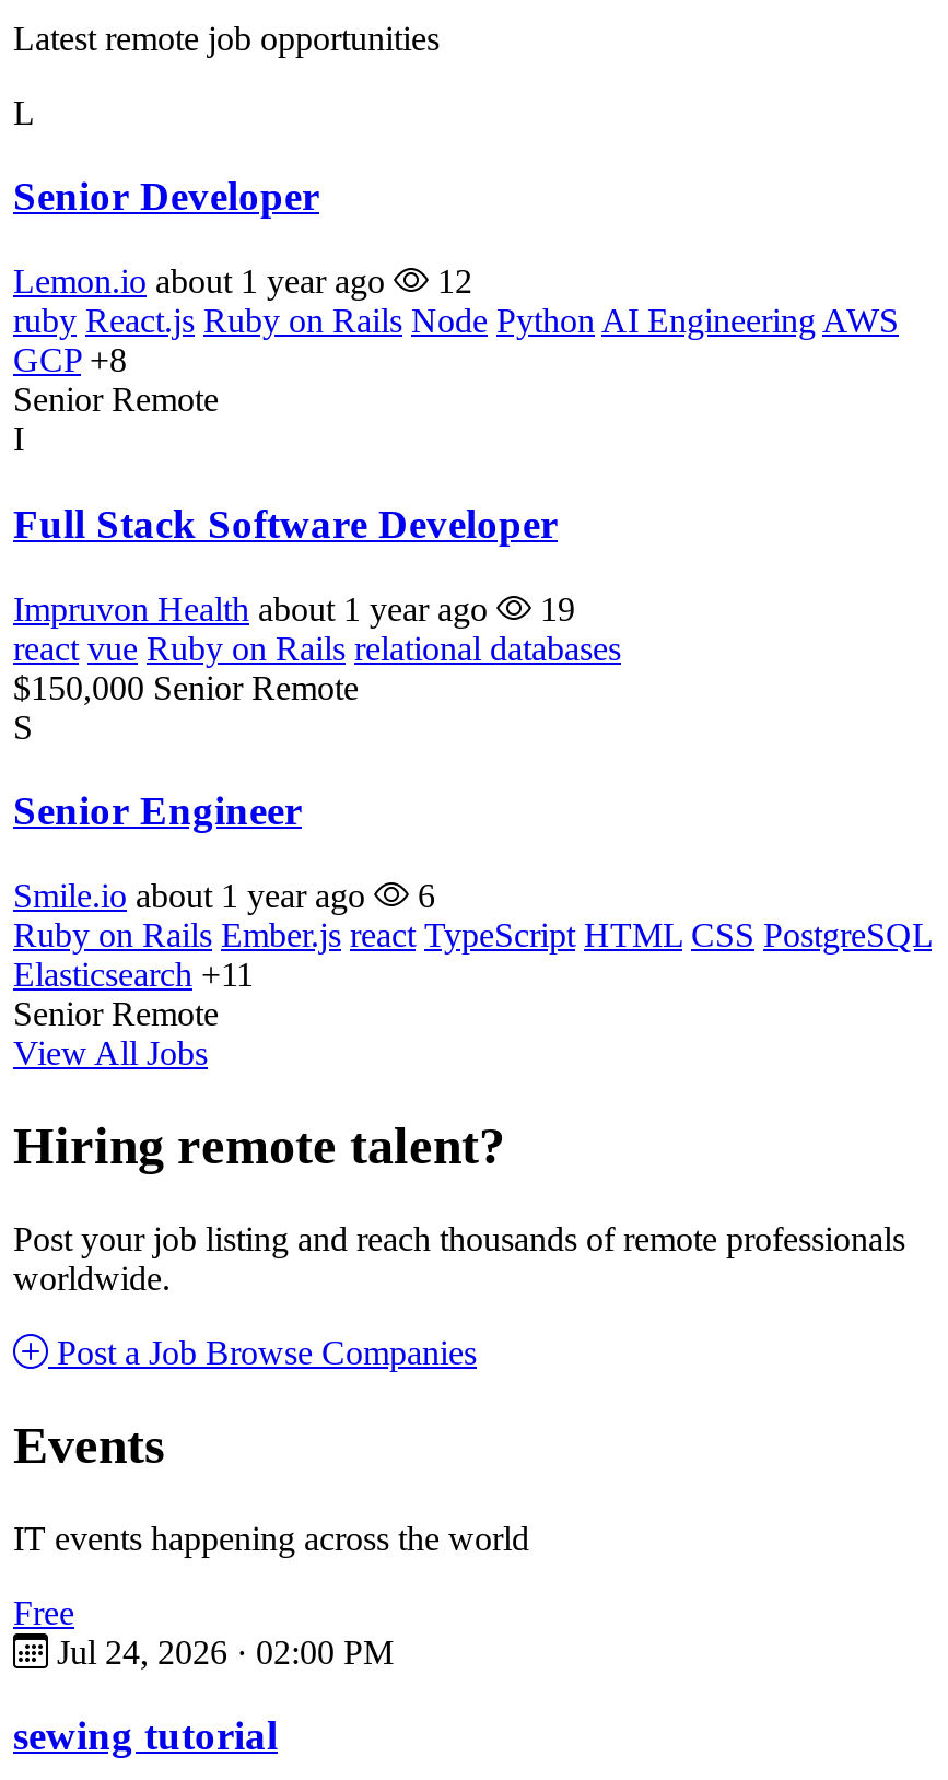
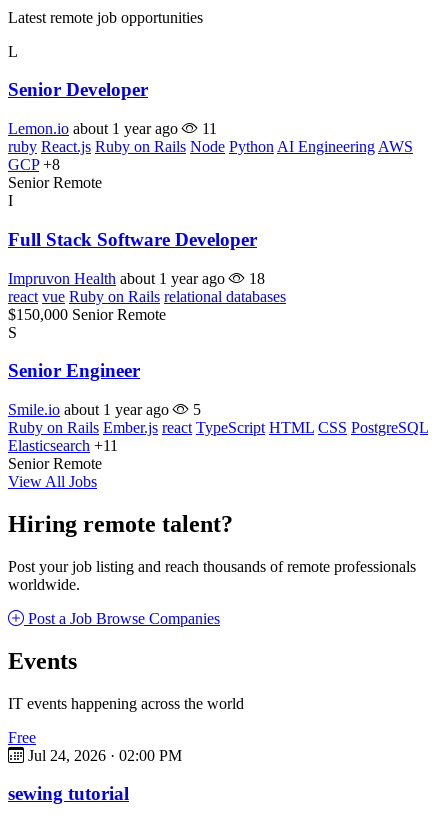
[13,263,472,300] Lemon.io about 1 year ago 12 -> [8,120,217,137] Lemon.io about 1 year ago 11
[13,590,575,627] Impruvon Health about 1 year ago 19 -> [8,270,265,287] Impruvon Health about 1 year ago 18
[13,877,435,914] Smile.io about 1 year ago 6 -> [8,401,201,418] Smile.io about 1 year ago 5

